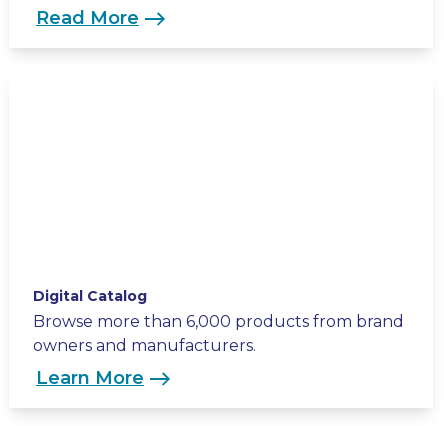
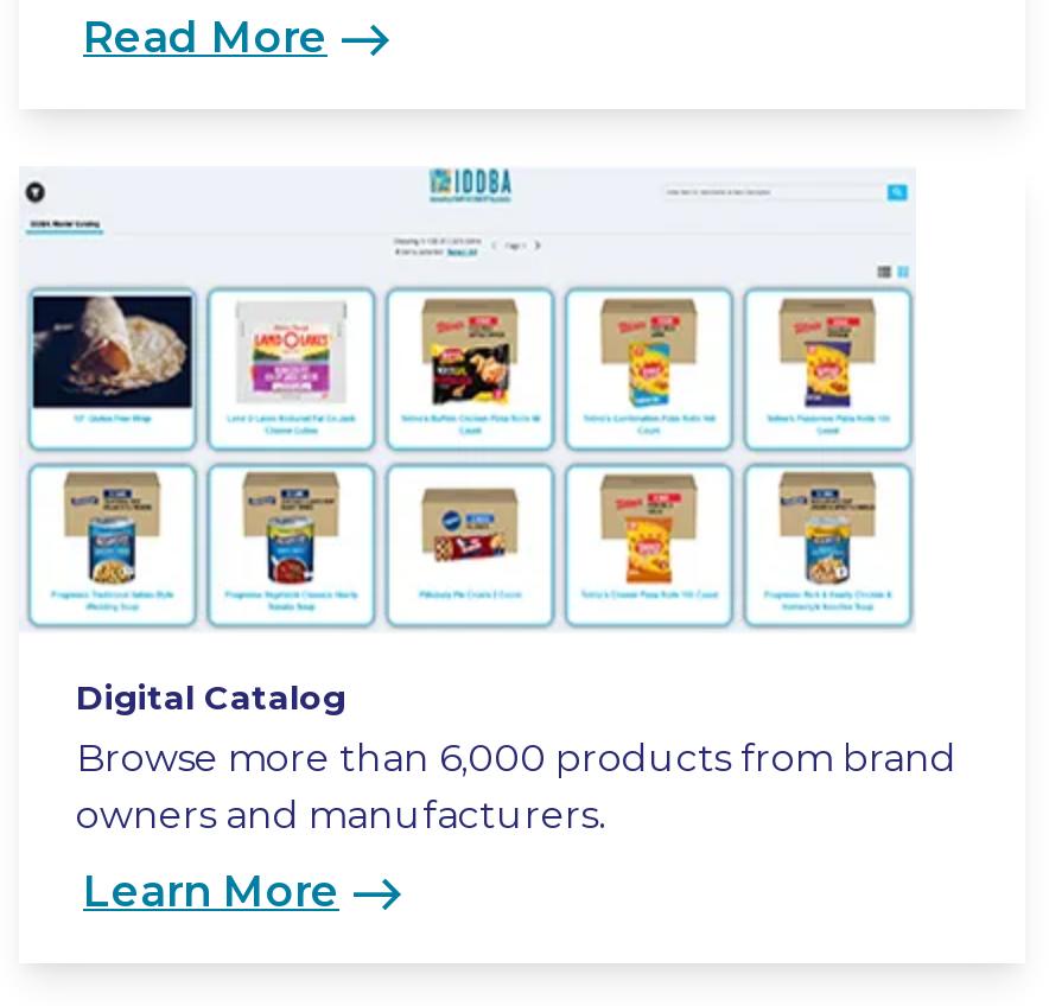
none -> [21,166,916,631] [image]

